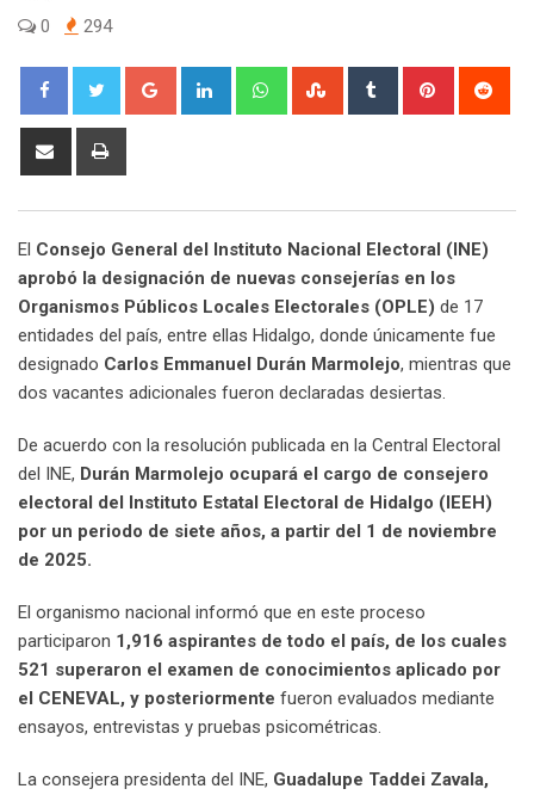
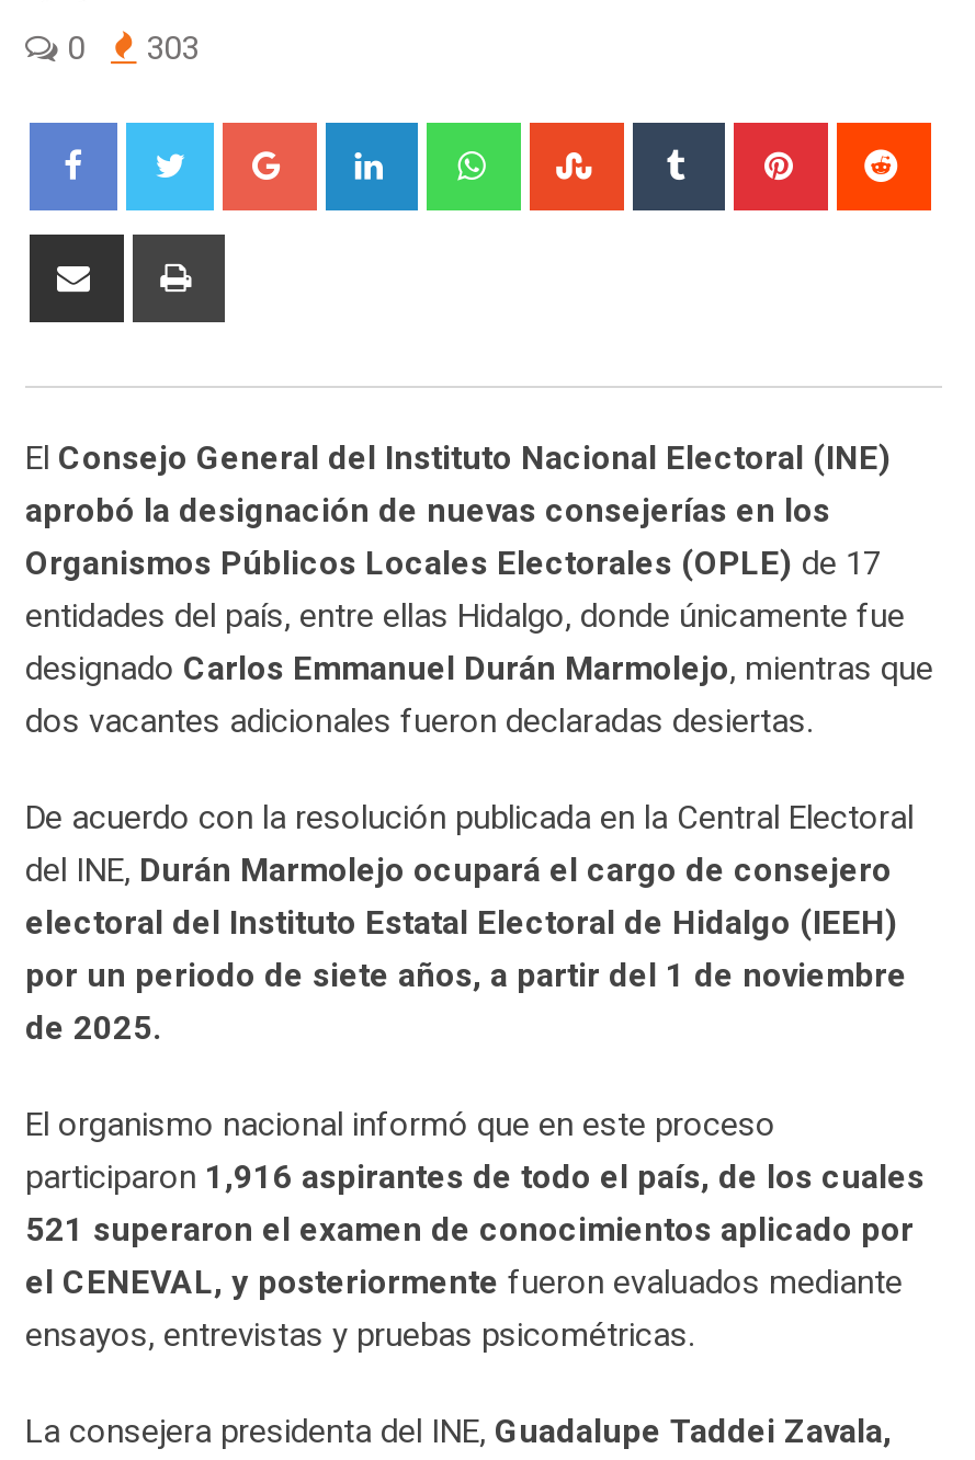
[36,16,112,37] 0 294 -> [58,28,199,68] 0 303

